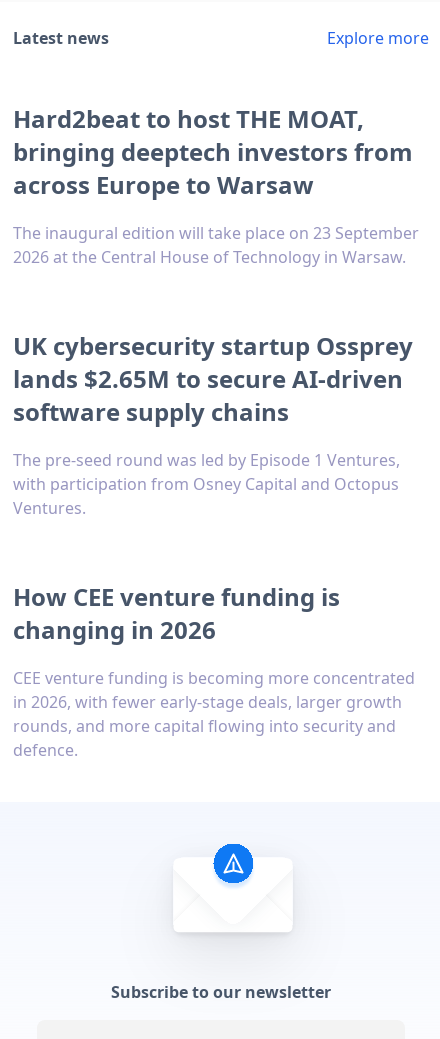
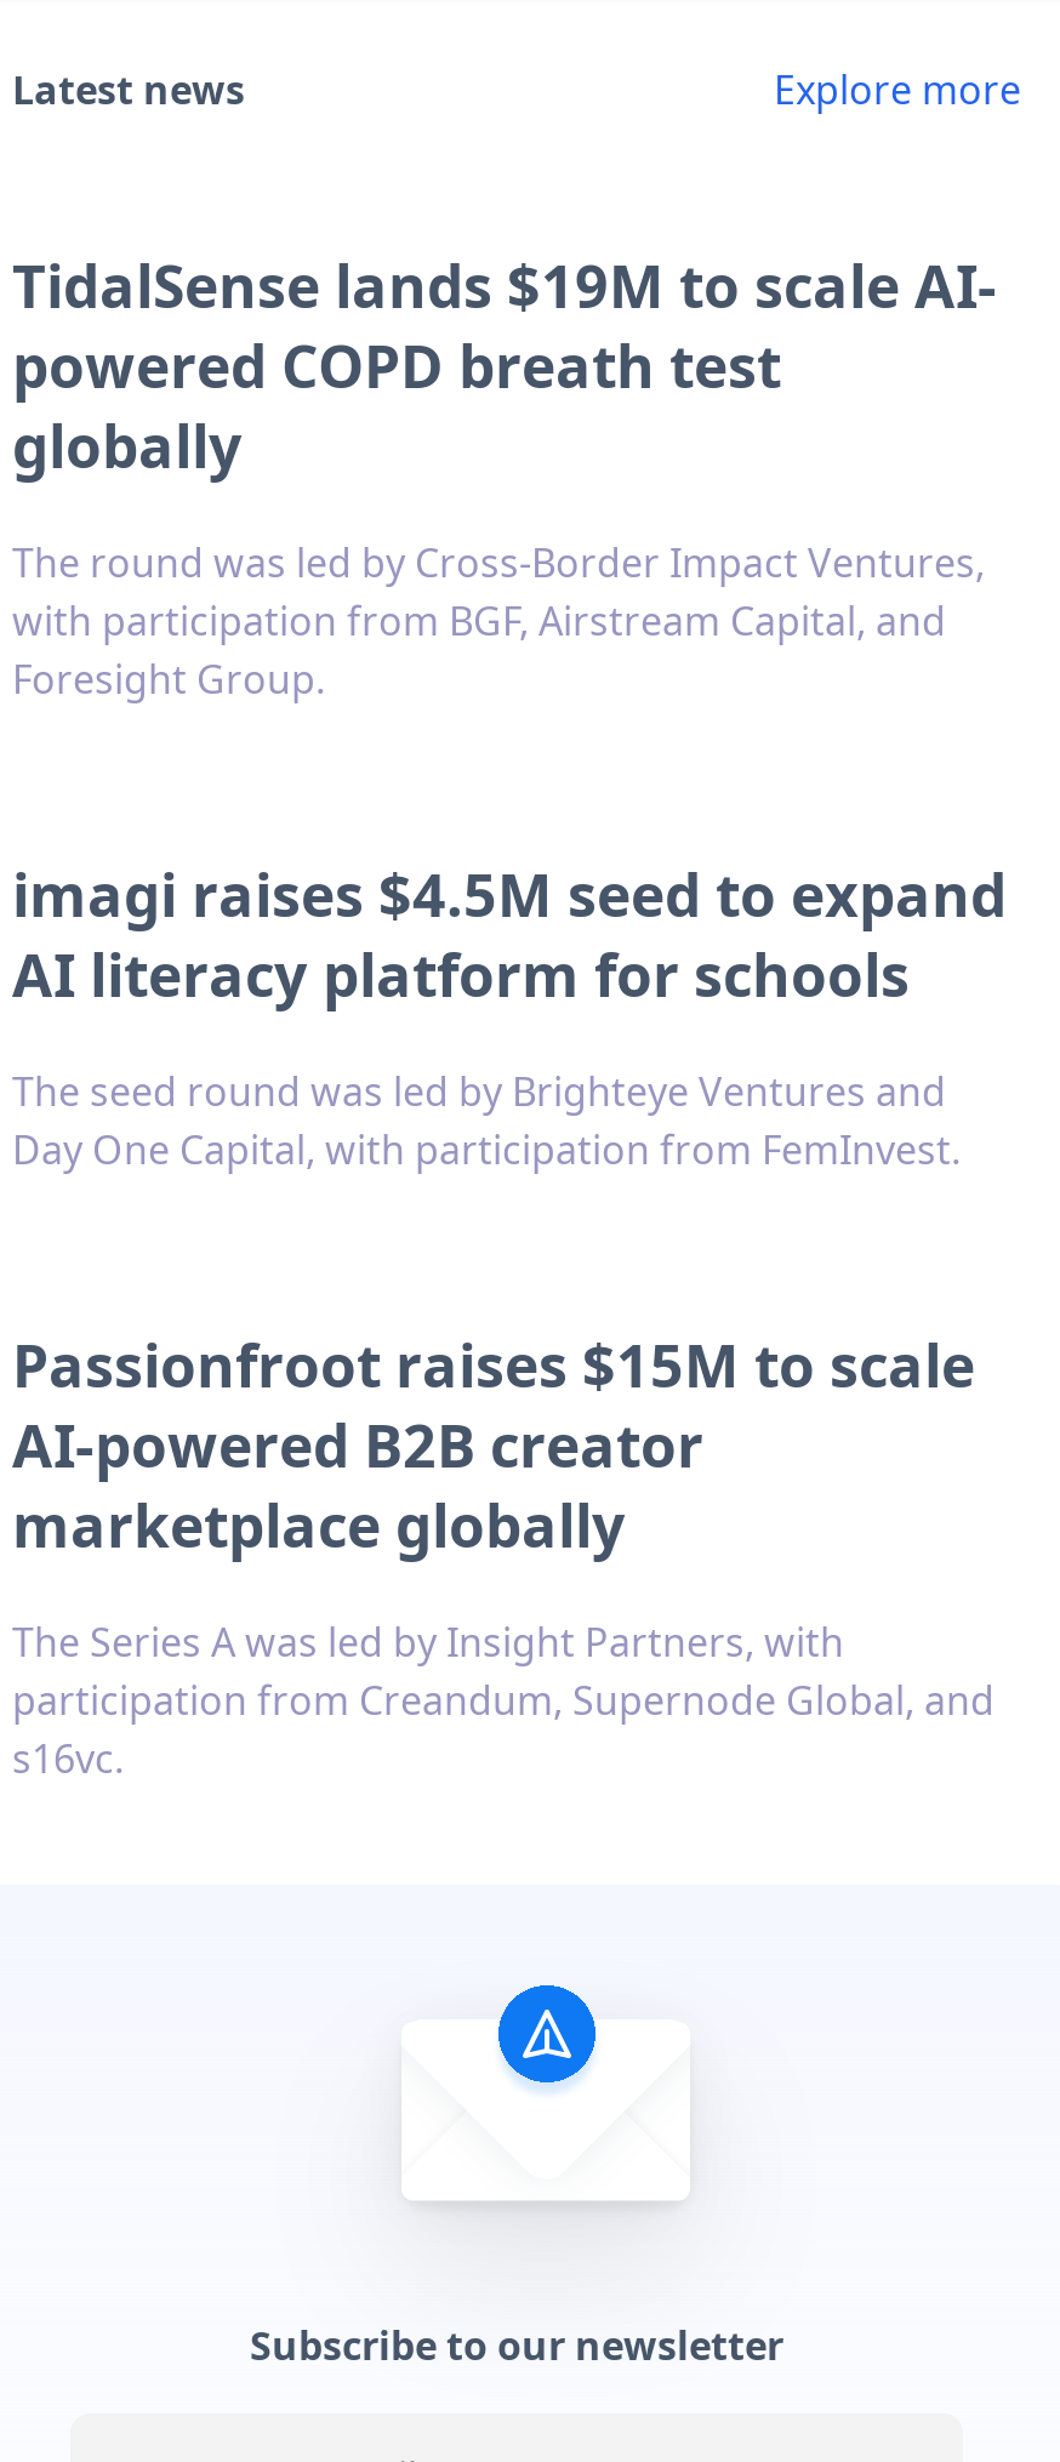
[13,102,413,201] Hard2beat to host THE MOAT, | bringing deeptech investors from | across Europe to Warsaw -> [12,246,997,487] TidalSense lands $19M to scale AI- | powered COPD breath test | globally
[13,222,419,268] The inaugural edition will take place on 23 September | 2026 at the Central House of Technology in Warsaw. -> [12,538,985,707] The round was led by Cross-Border Impact Ventures, | with participation from BGF, Airstream Capital, and | Foresight Group.
[13,329,413,428] UK cybersecurity startup Ossprey | lands $2.65M to secure AI-driven | software supply chains -> [12,855,1007,1015] imagi raises $4.5M seed to expand | AI literacy platform for schools
[13,449,400,519] The pre-seed round was led by Episode 1 Ventures, | with participation from Osney Capital and Octopus | Ventures. -> [12,1066,961,1178] The seed round was led by Brighteye Ventures and | Day One Capital, with participation from FemInvest.
[13,580,340,646] How CEE venture funding is | changing in 2026 -> [12,1326,975,1566] Passionfroot raises $15M to scale | AI-powered B2B creator | marketplace globally
[13,667,415,761] CEE venture funding is becoming more concentrated | in 2026, with fewer early-stage deals, larger growth | rounds, and more capital flowing into security and | defence. -> [12,1617,995,1787] The Series A was led by Insight Partners, with | participation from Creandum, Supernode Global, and | s16vc.

